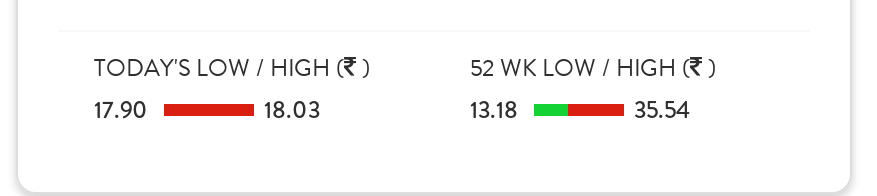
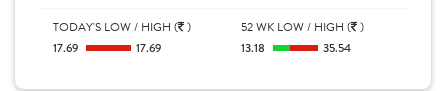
[94,92,154,128] 17.90 -> [53,40,81,57] 17.69
[264,92,320,128] 18.03 -> [136,40,161,57] 17.69

